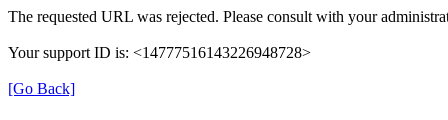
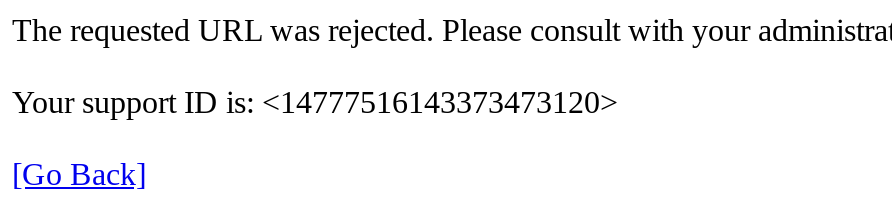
[8,44,311,61] Your support ID is: <14777516143226948728> -> [12,85,618,119] Your support ID is: <14777516143373473120>

